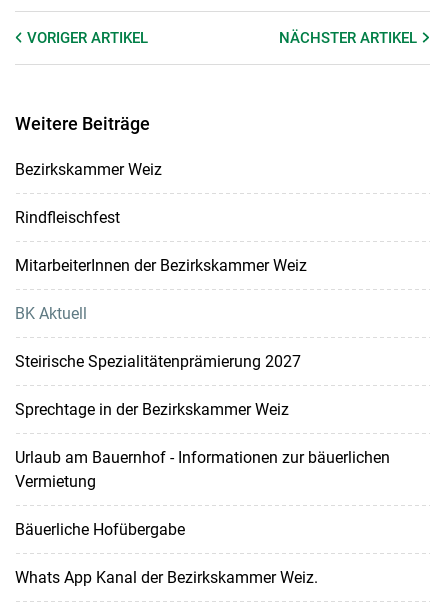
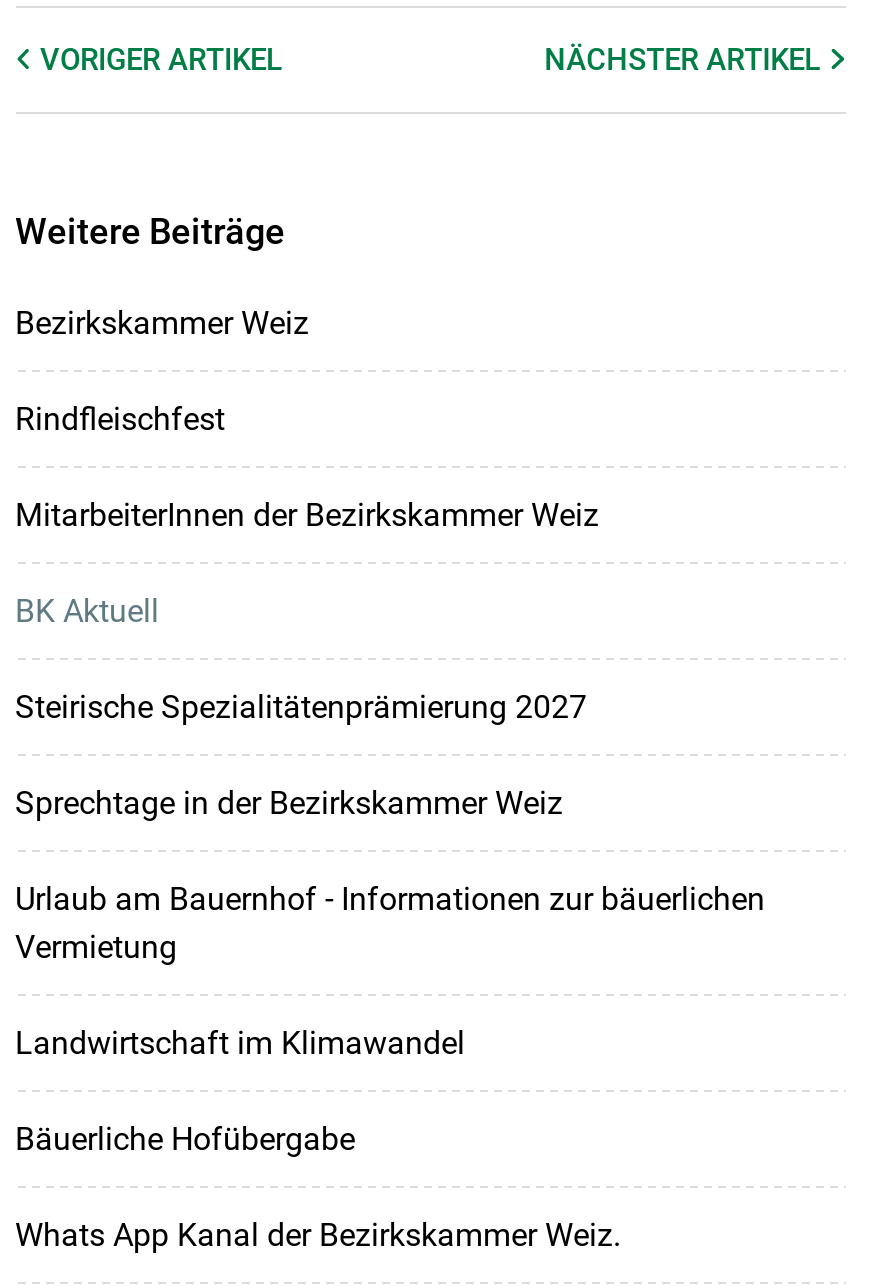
none -> [15,1025,465,1063] Landwirtschaft im Klimawandel

